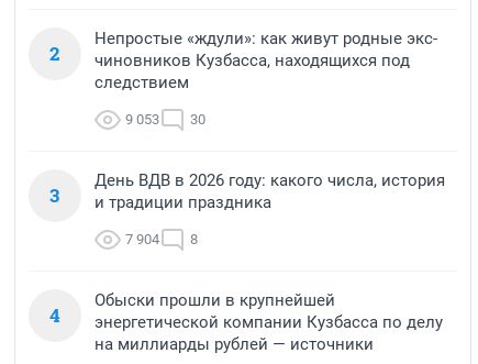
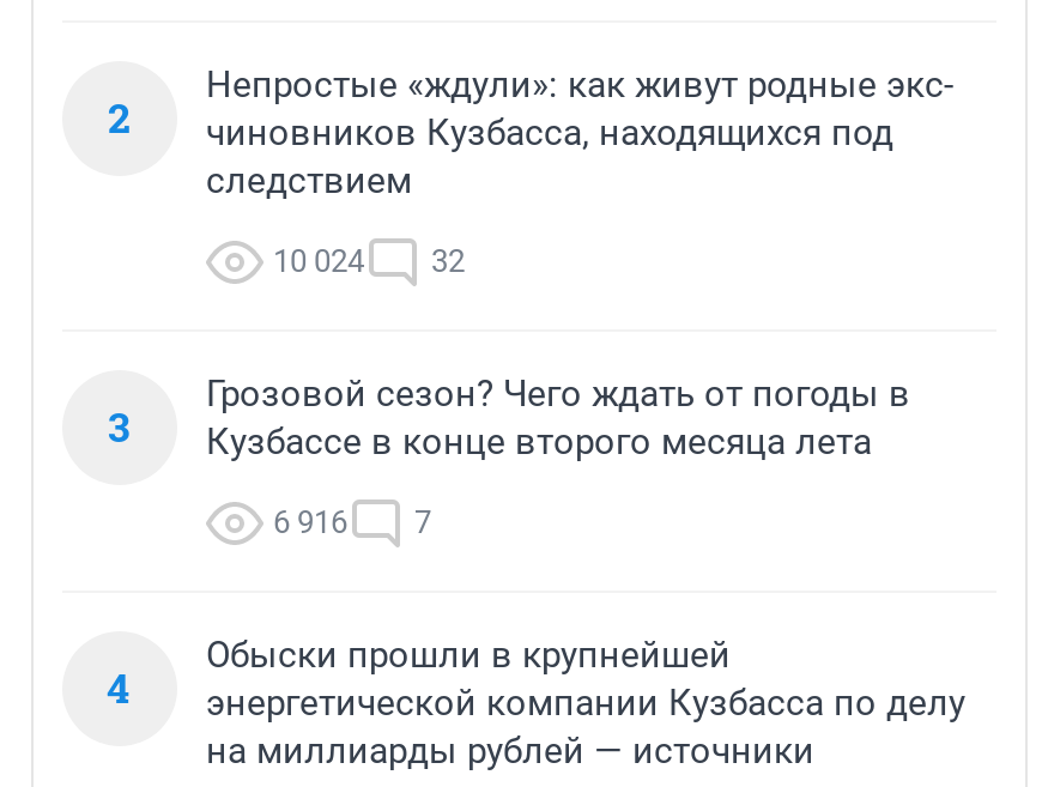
[125,111,159,128] 9 053 -> [273,243,364,279] 10 024
[190,111,205,128] 30 -> [431,243,465,279] 32
[95,171,445,212] День ВДВ в 2026 году: какого числа, история | и традиции праздника -> [206,373,910,464] Грозовой сезон? Чего ждать от погоды в | Кузбассе в конце второго месяца лета
[125,231,198,248] 7 904 | 8 -> [273,505,431,540] 6 916 | 7

